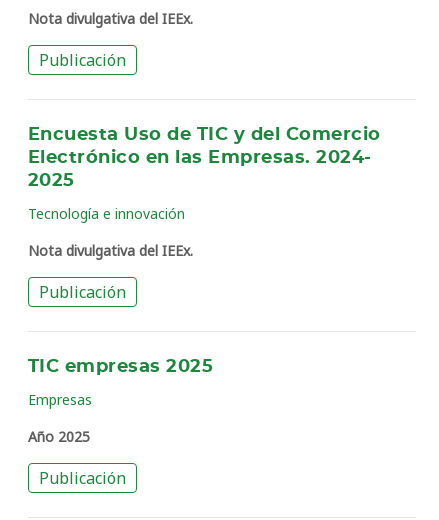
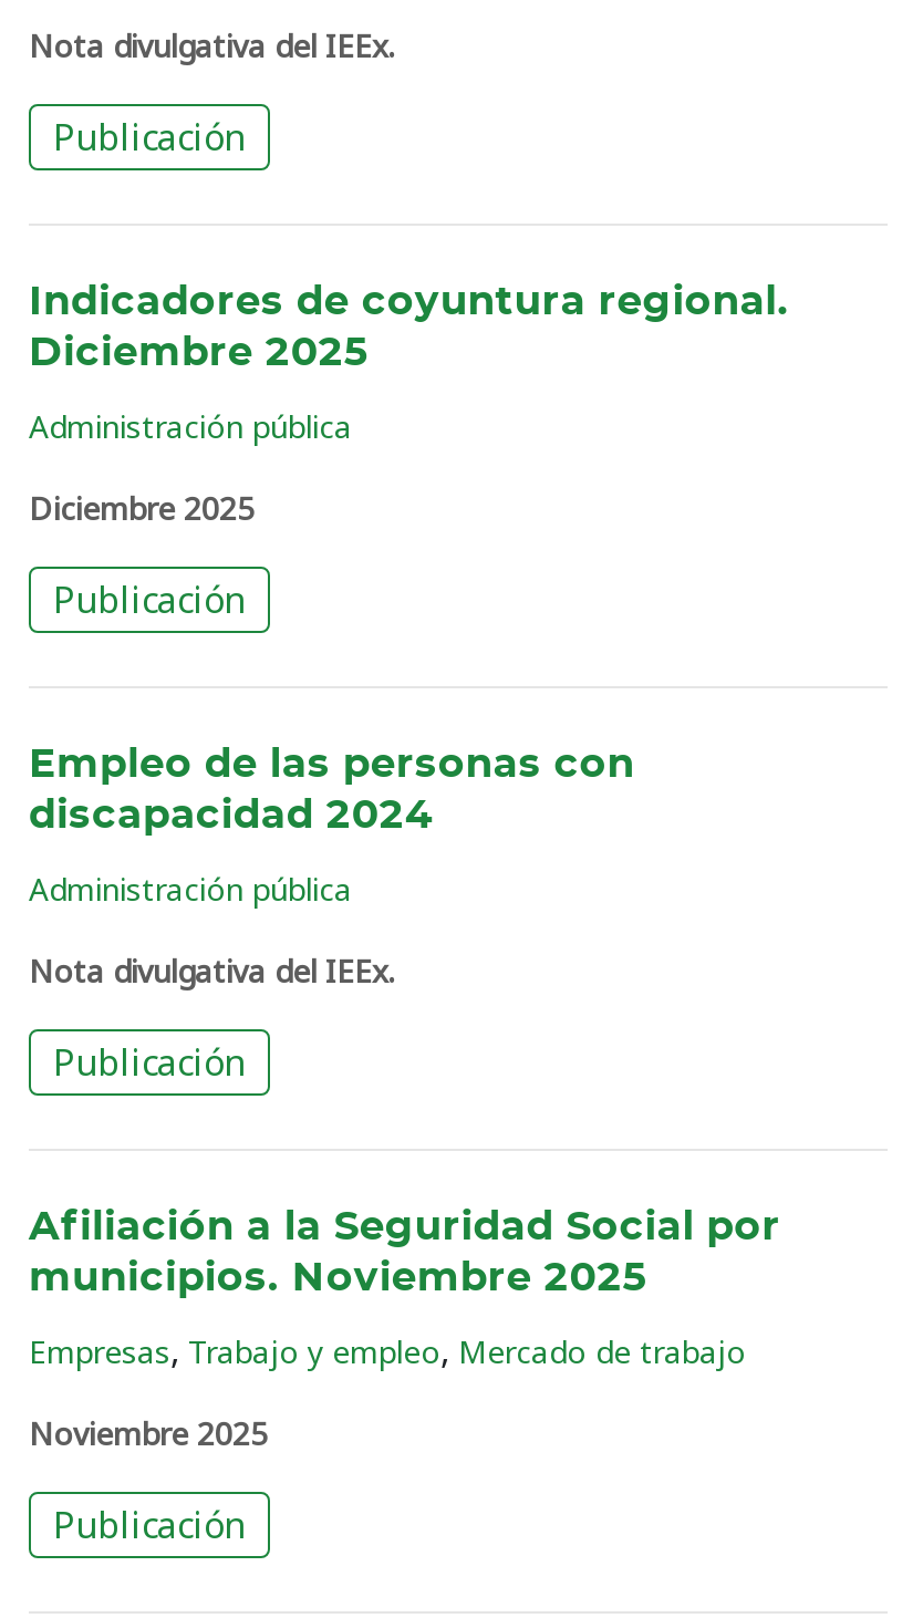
[28,126,381,223] Encuesta Uso de TIC y del Comercio | Electrónico en las Empresas. 2024- | 2025 | Tecnología e innovación -> [29,283,790,910] Indicadores de coyuntura regional. | Diciembre 2025 | Administración pública | Diciembre 2025 | Publicación | Empleo de las personas con | discapacidad 2024 | Administración pública
[28,358,213,376] TIC empresas 2025 -> [29,1209,780,1299] Afiliación a la Seguridad Social por | municipios. Noviembre 2025
[28,390,92,409] Empresas -> [29,1326,746,1375] Empresas, Trabajo y empleo, Mercado de trabajo
[28,427,90,446] Año 2025 -> [29,1412,268,1454] Noviembre 2025

